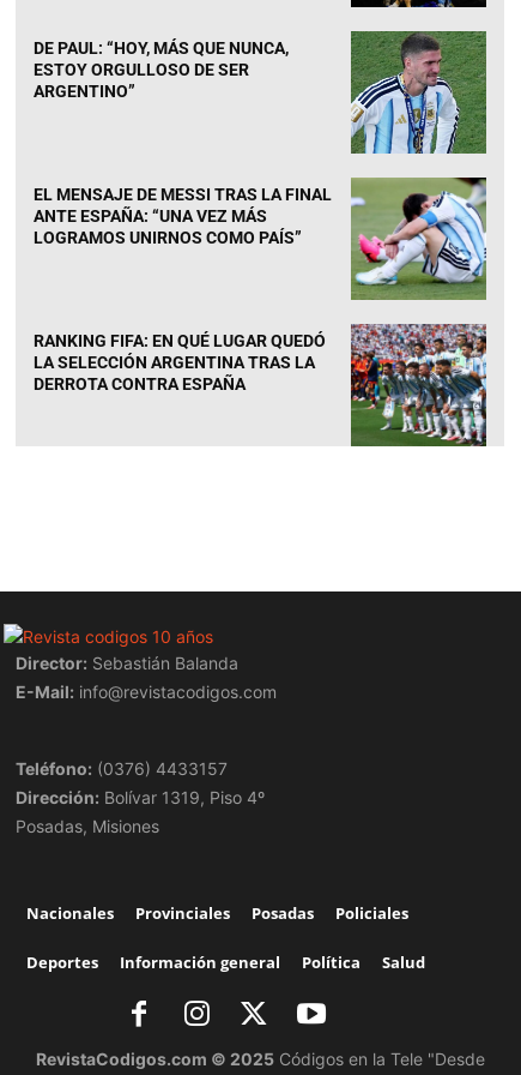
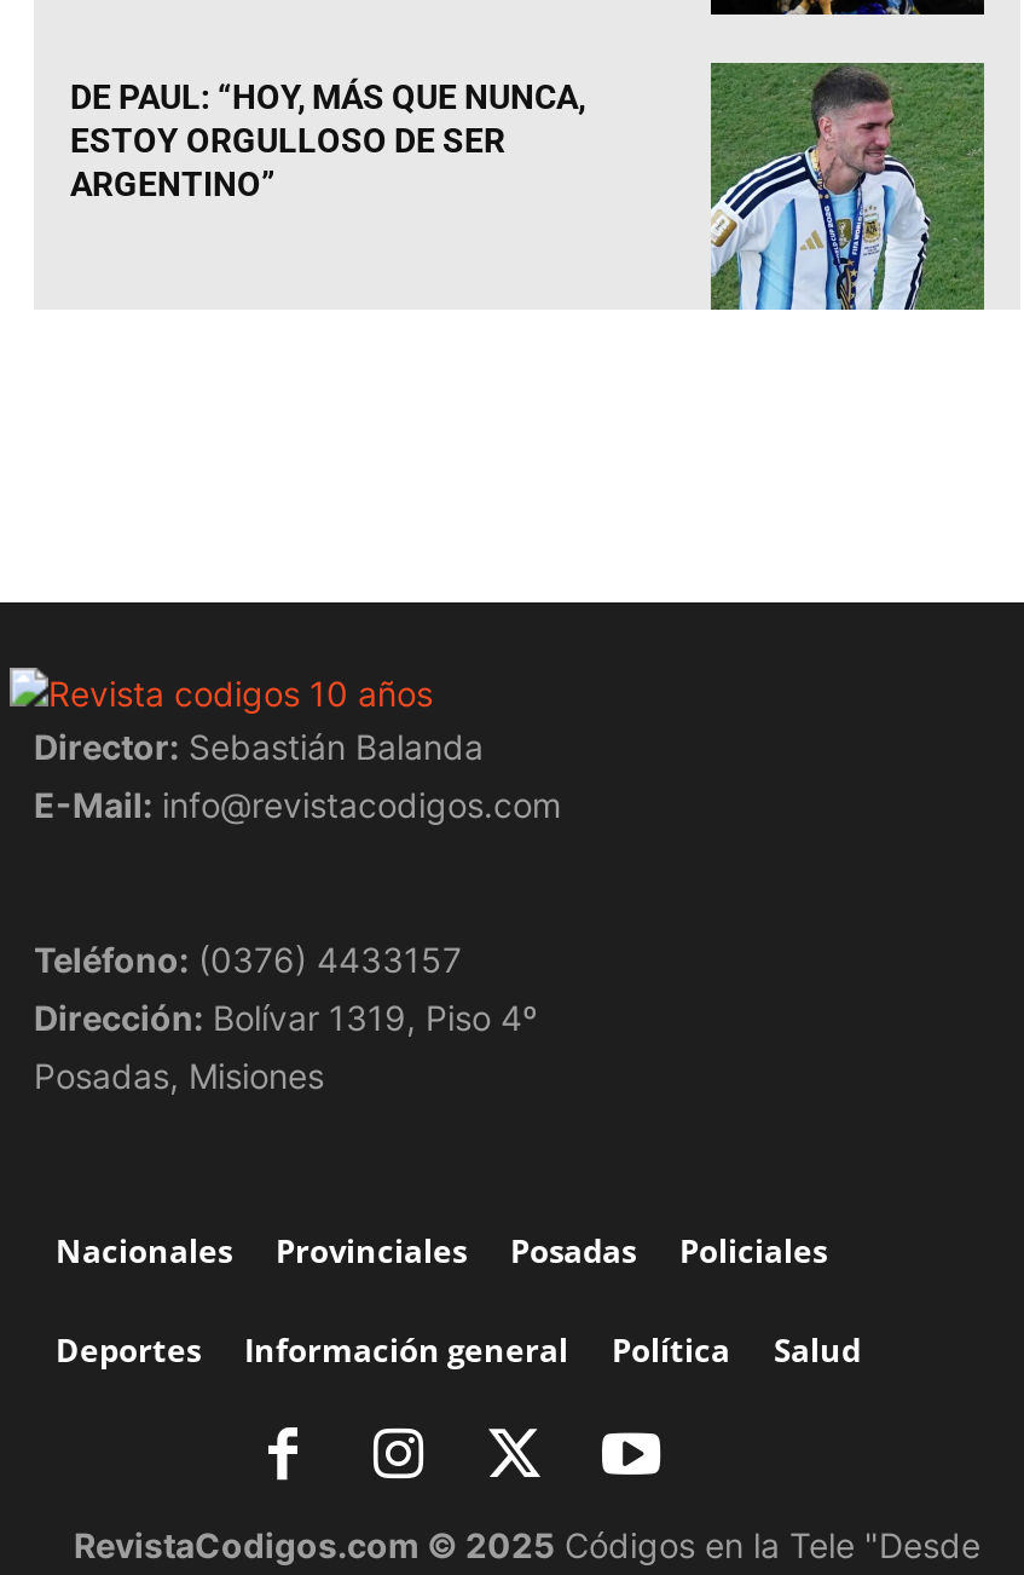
[34,175,487,301] [image] | EL MENSAJE DE MESSI TRAS LA FINAL | ANTE ESPAÑA: “UNA VEZ MÁS | LOGRAMOS UNIRNOS COMO PAÍS” -> none
[34,324,487,448] [image] | RANKING FIFA: EN QUÉ LUGAR QUEDÓ | LA SELECCIÓN ARGENTINA TRAS LA | DERROTA CONTRA ESPAÑA -> none

